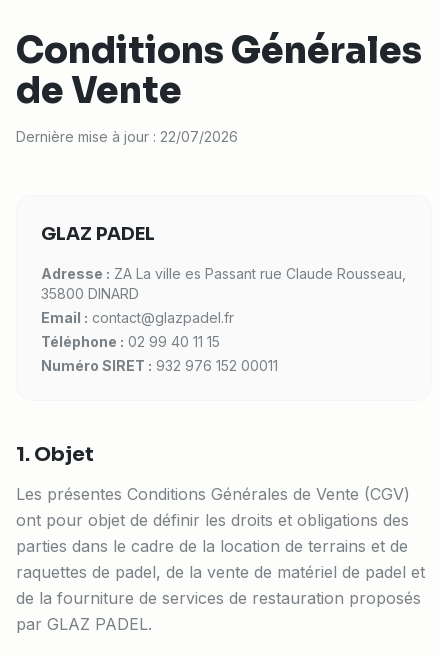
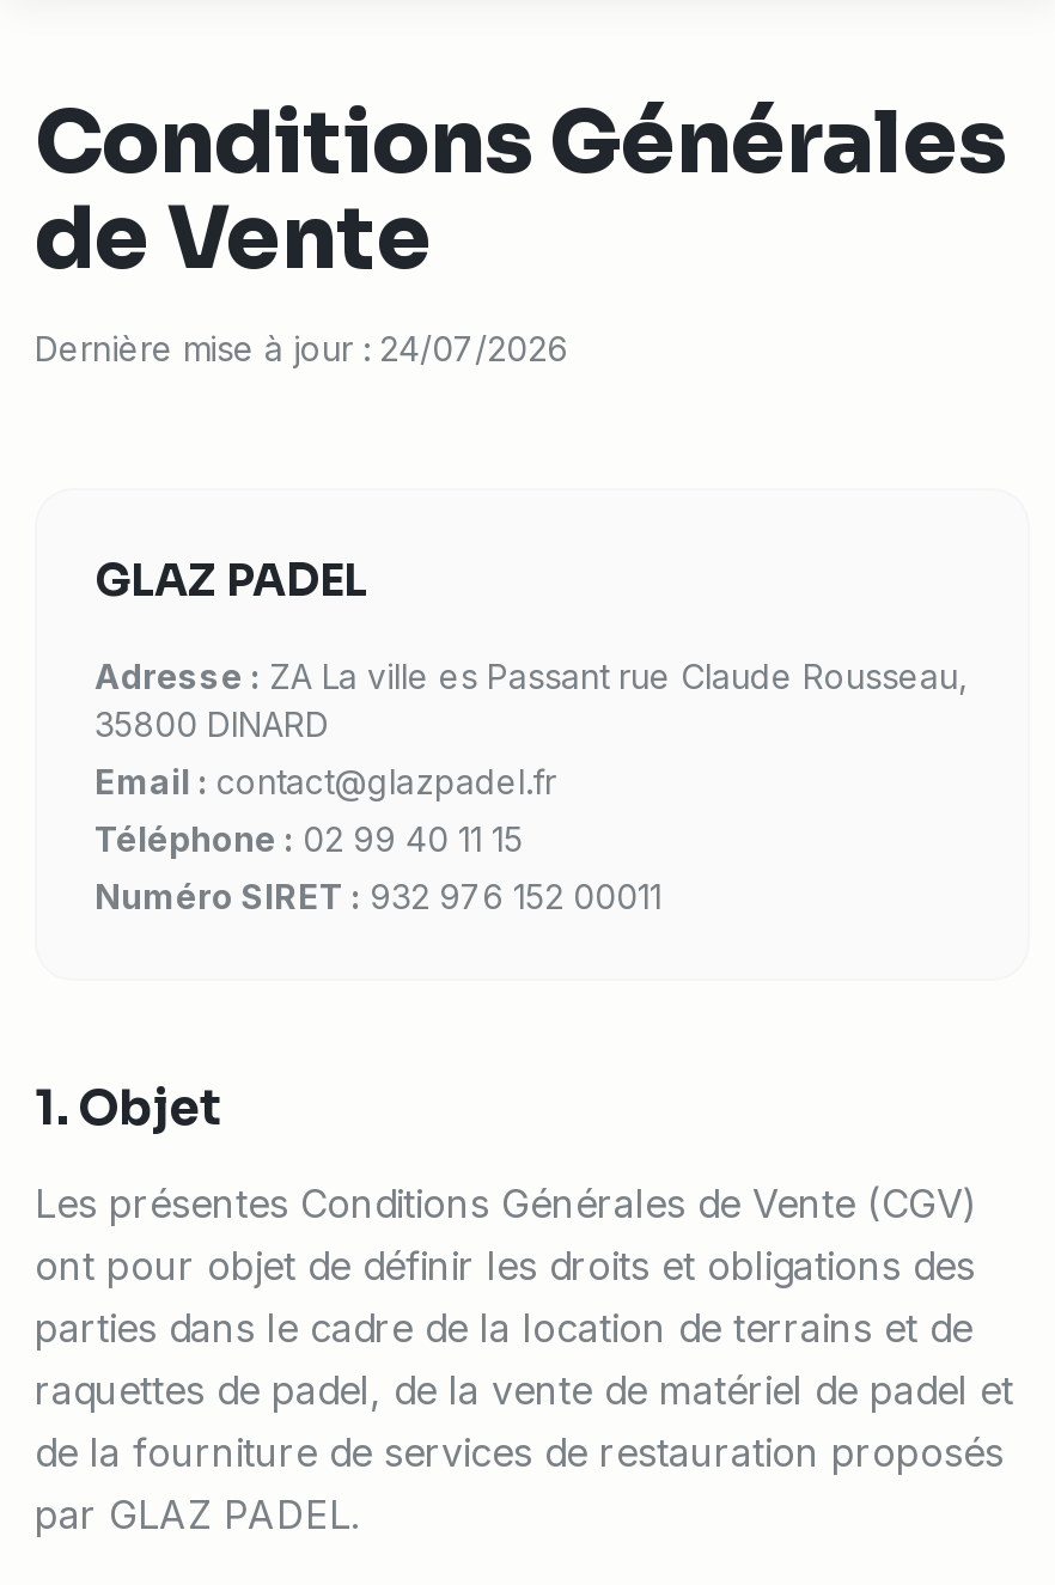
[16,128,238,145] Dernière mise à jour : 22/07/2026 -> [35,328,568,368] Dernière mise à jour : 24/07/2026

